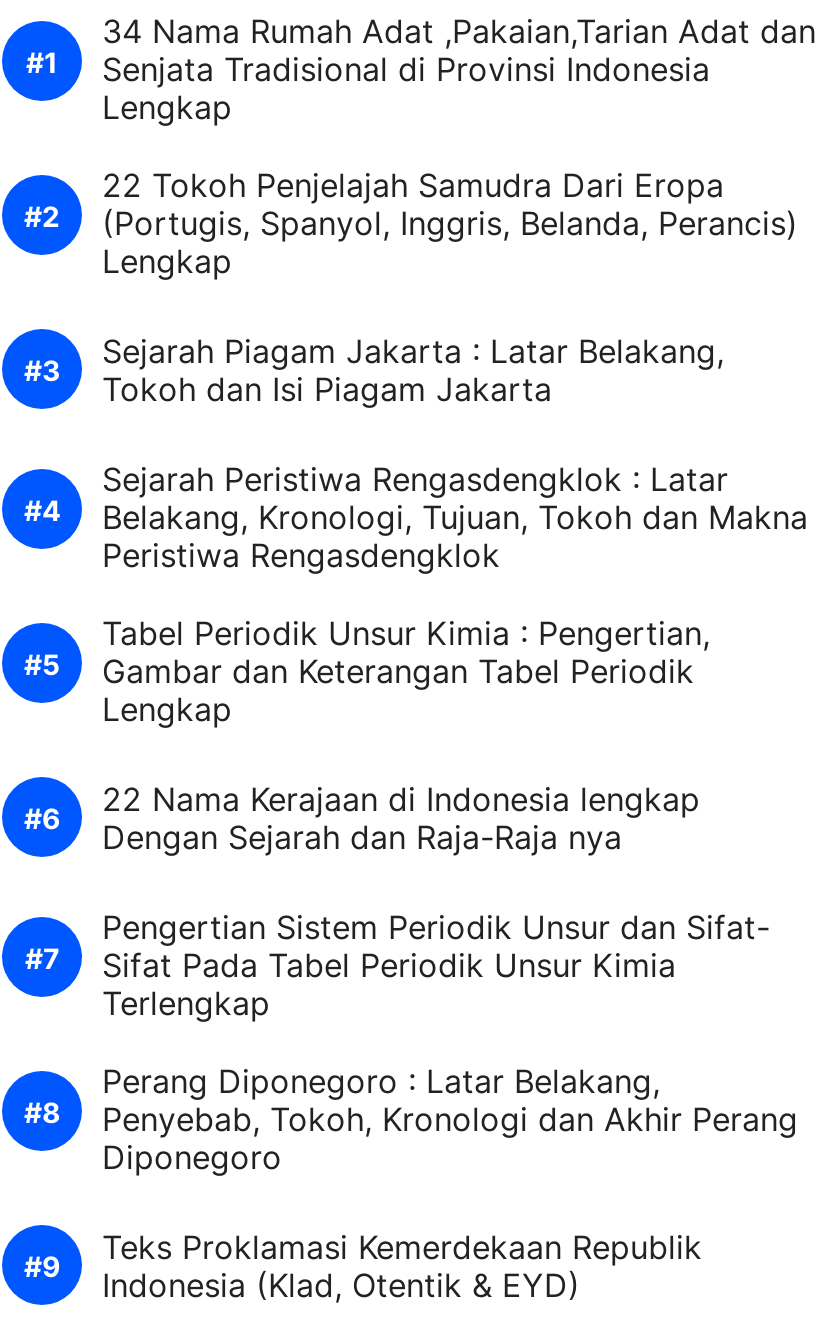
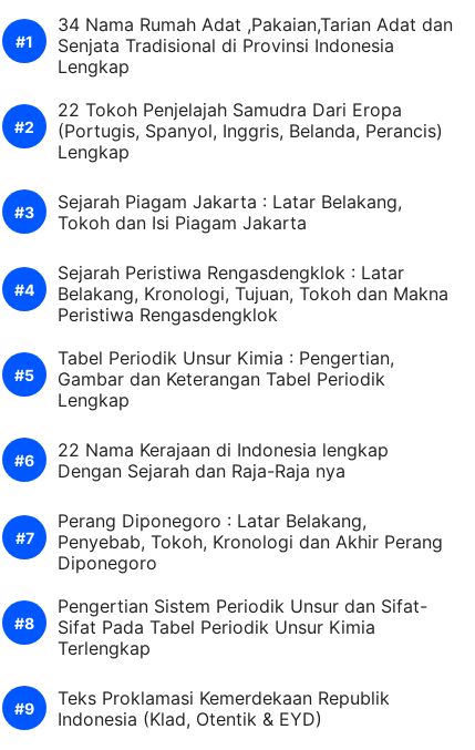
moved [102,908,770,1024] -> [58,595,427,660]: Pengertian Sistem Periodik Unsur dan Sifat- | Sifat Pada Tabel Periodik Unsur Kimia | Terlengkap
moved [102,1062,798,1178] -> [58,510,443,574]: Perang Diponegoro : Latar Belakang, | Penyebab, Tokoh, Kronologi dan Akhir Perang | Diponegoro

